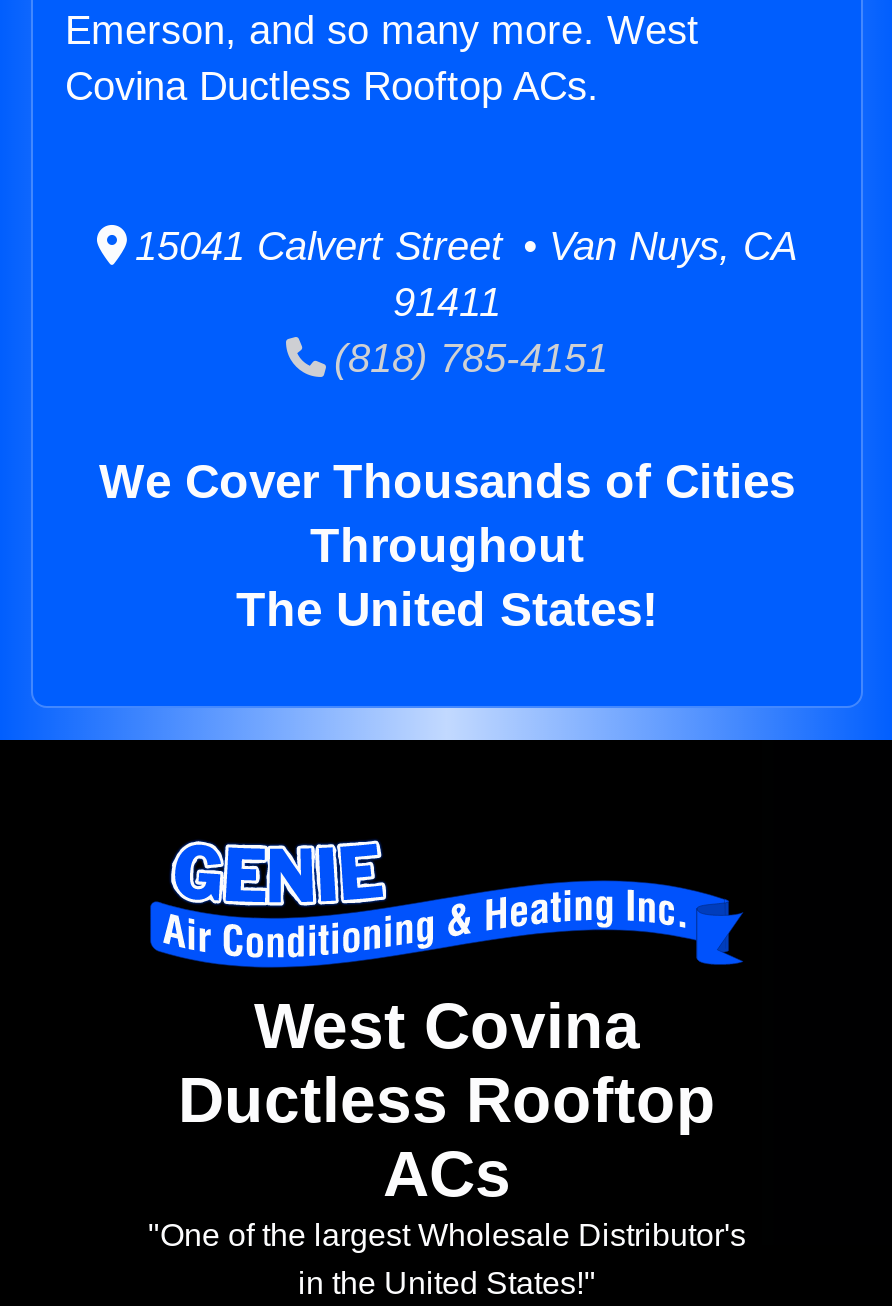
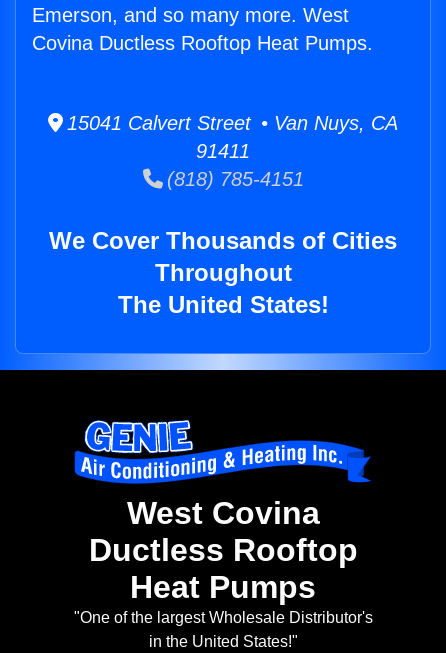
[65,64,599,108] Covina Ductless Rooftop ACs. -> [32,32,373,54] Covina Ductless Rooftop Heat Pumps.
[383,1139,511,1211] ACs -> [130,569,316,605] Heat Pumps

